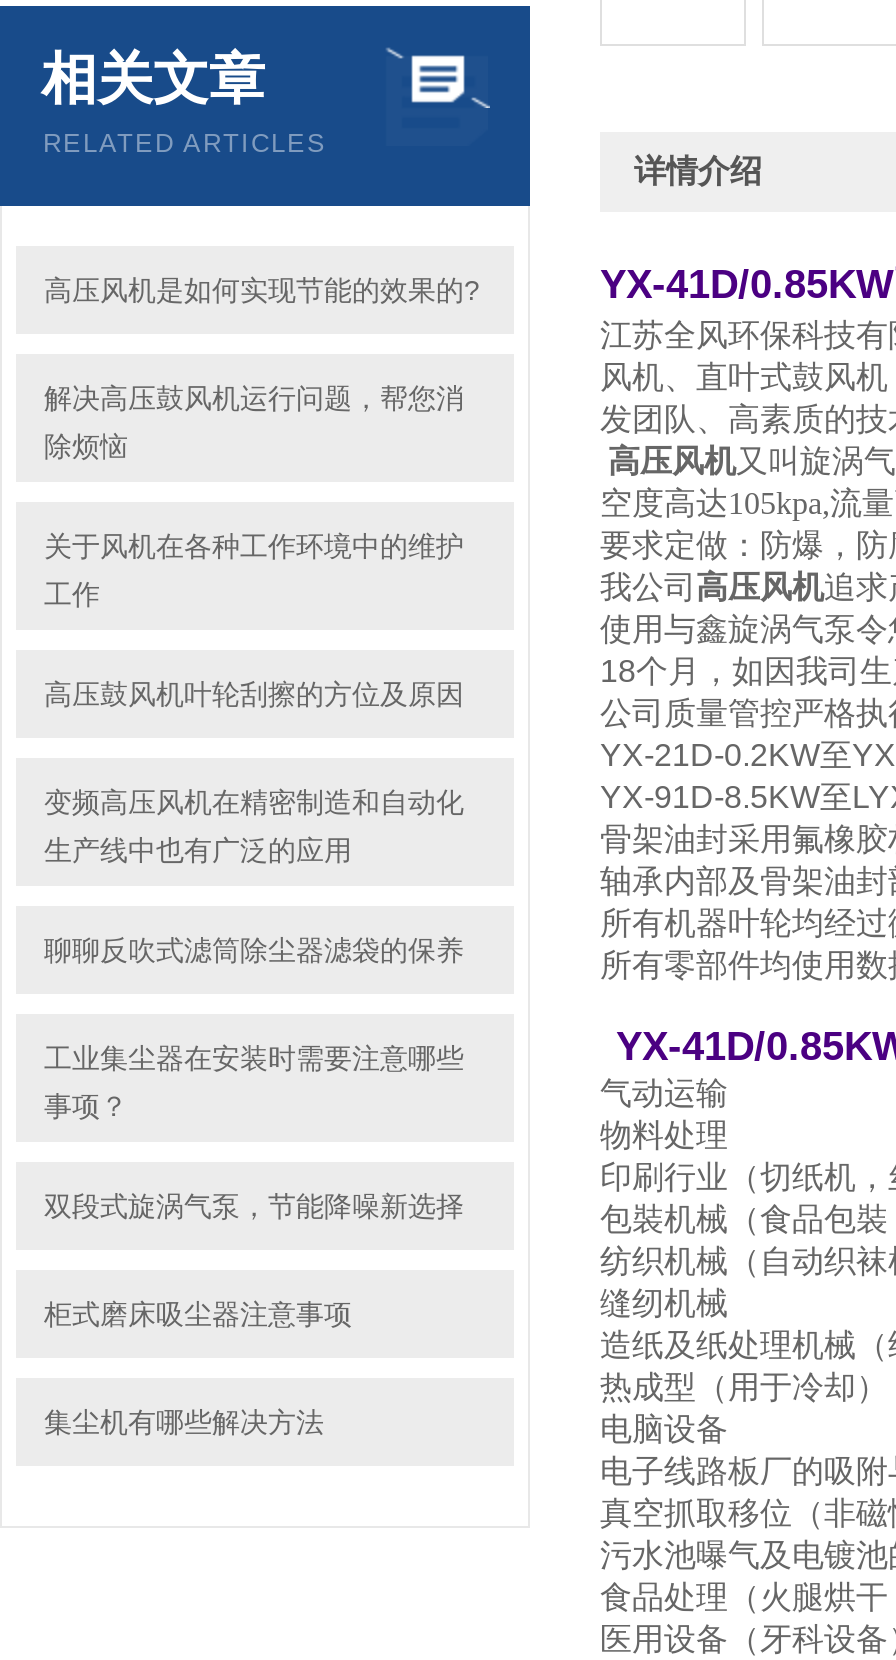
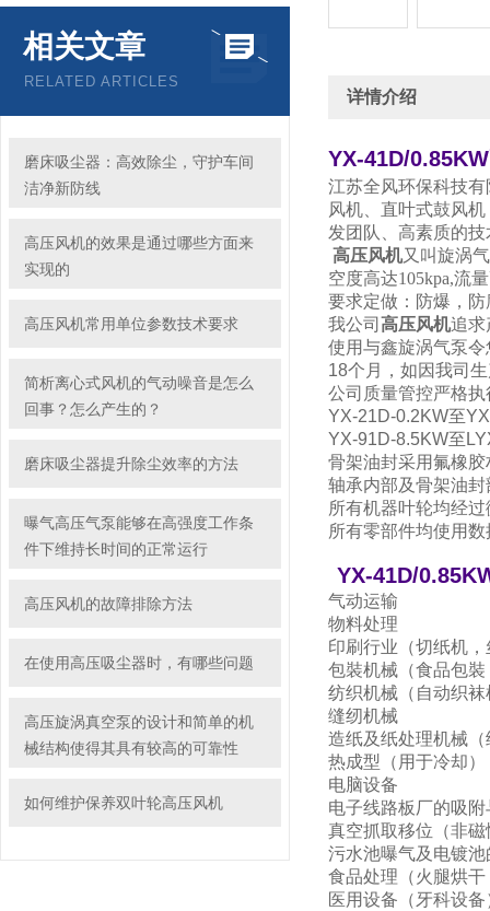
[44,274,480,1438] 高压风机是如何实现节能的效果的? | 解决高压鼓风机运行问题，帮您消 | 除烦恼 | 关于风机在各种工作环境中的维护 | 工作 | 高压鼓风机叶轮刮擦的方位及原因 | 变频高压风机在精密制造和自动化 | 生产线中也有广泛的应用 | 聊聊反吹式滤筒除尘器滤袋的保养 | 工业集尘器在安装时需要注意哪些 | 事项？ | 双段式旋涡气泵，节能降噪新选择 | 柜式磨床吸尘器注意事项 | 集尘机有哪些解决方法 -> [24,153,254,811] 磨床吸尘器：高效除尘，守护车间 | 洁净新防线 | 高压风机的效果是通过哪些方面来 | 实现的 | 高压风机常用单位参数技术要求 | 简析离心式风机的气动噪音是怎么 | 回事？怎么产生的？ | 磨床吸尘器提升除尘效率的方法 | 曝气高压气泵能够在高强度工作条 | 件下维持长时间的正常运行 | 高压风机的故障排除方法 | 在使用高压吸尘器时，有哪些问题 | 高压旋涡真空泵的设计和简单的机 | 械结构使得其具有较高的可靠性 | 如何维护保养双叶轮高压风机

